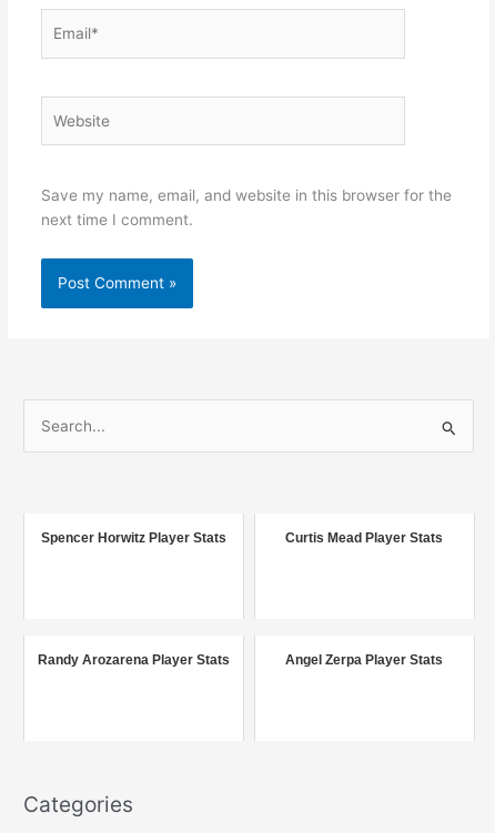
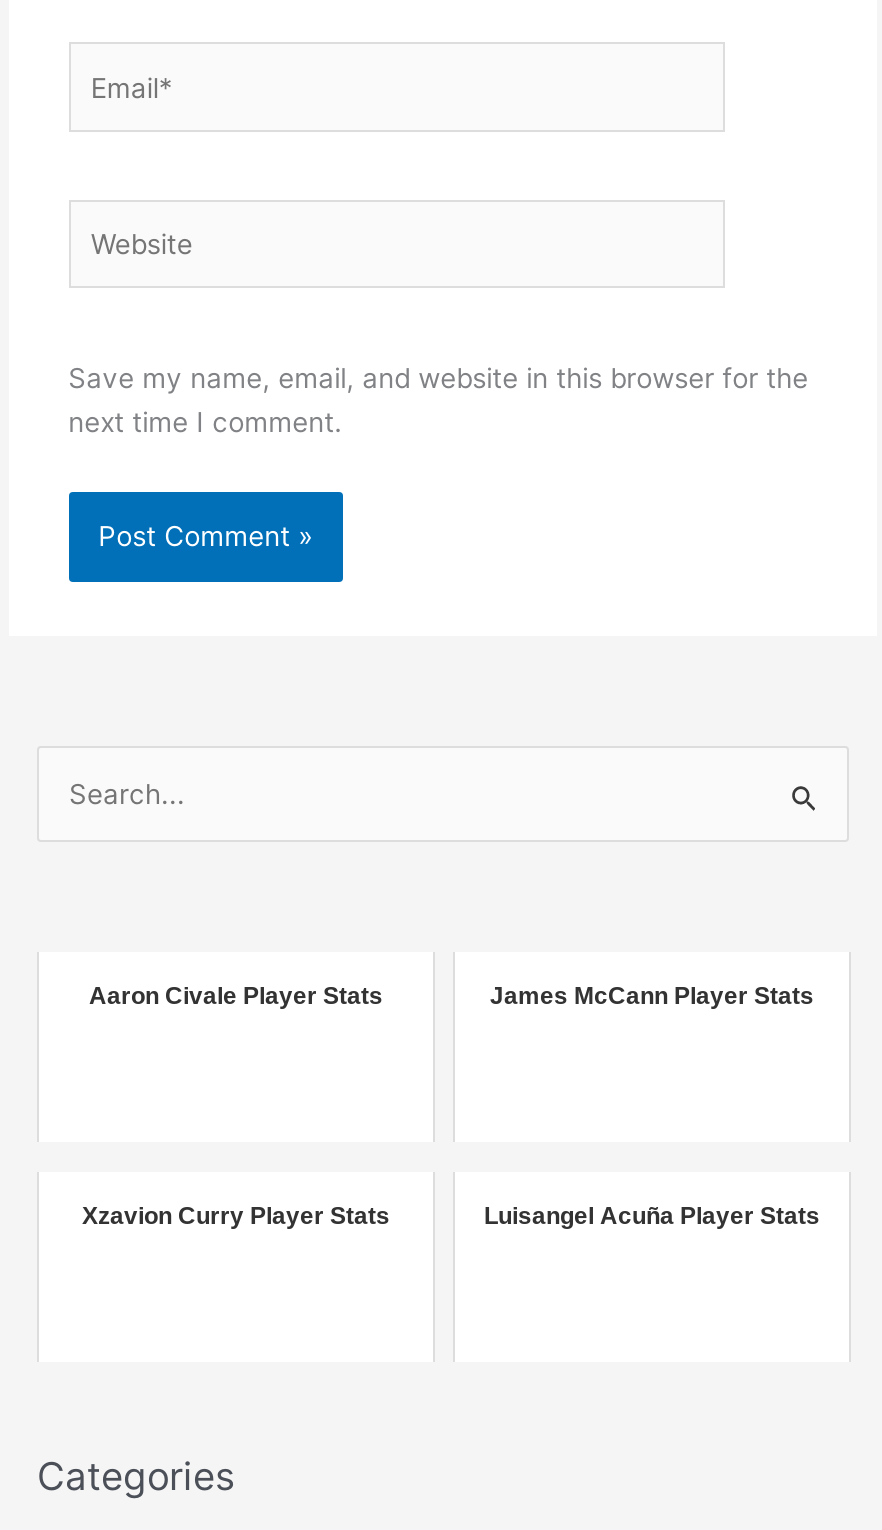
[41,530,226,545] Spencer Horwitz Player Stats -> [89,981,383,1009] Aaron Civale Player Stats
[286,530,443,545] Curtis Mead Player Stats -> [490,981,814,1009] James McCann Player Stats
[38,652,230,667] Randy Arozarena Player Stats -> [82,1201,390,1229] Xzavion Curry Player Stats
[286,652,443,667] Angel Zerpa Player Stats -> [484,1201,820,1229] Luisangel Acuña Player Stats

